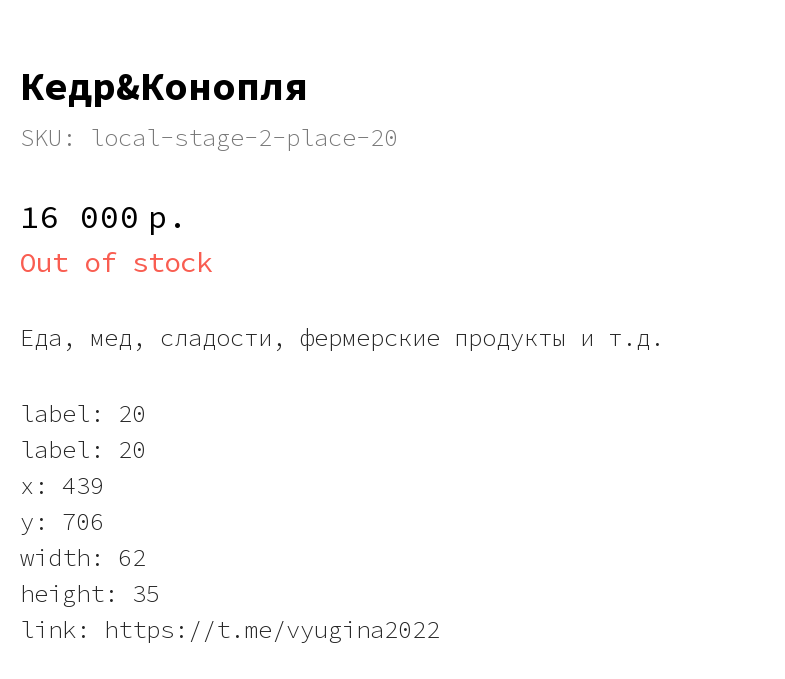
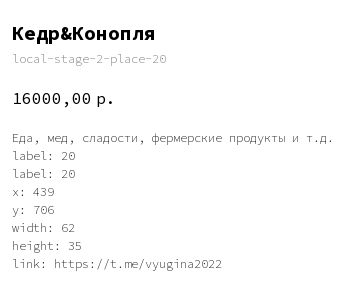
[20,122,398,152] SKU: local-stage-2-place-20 -> [12,51,166,66] local-stage-2-place-20
[20,195,212,279] 16 000 р. | Out of stock -> [12,88,116,108] 16000,00 р.

